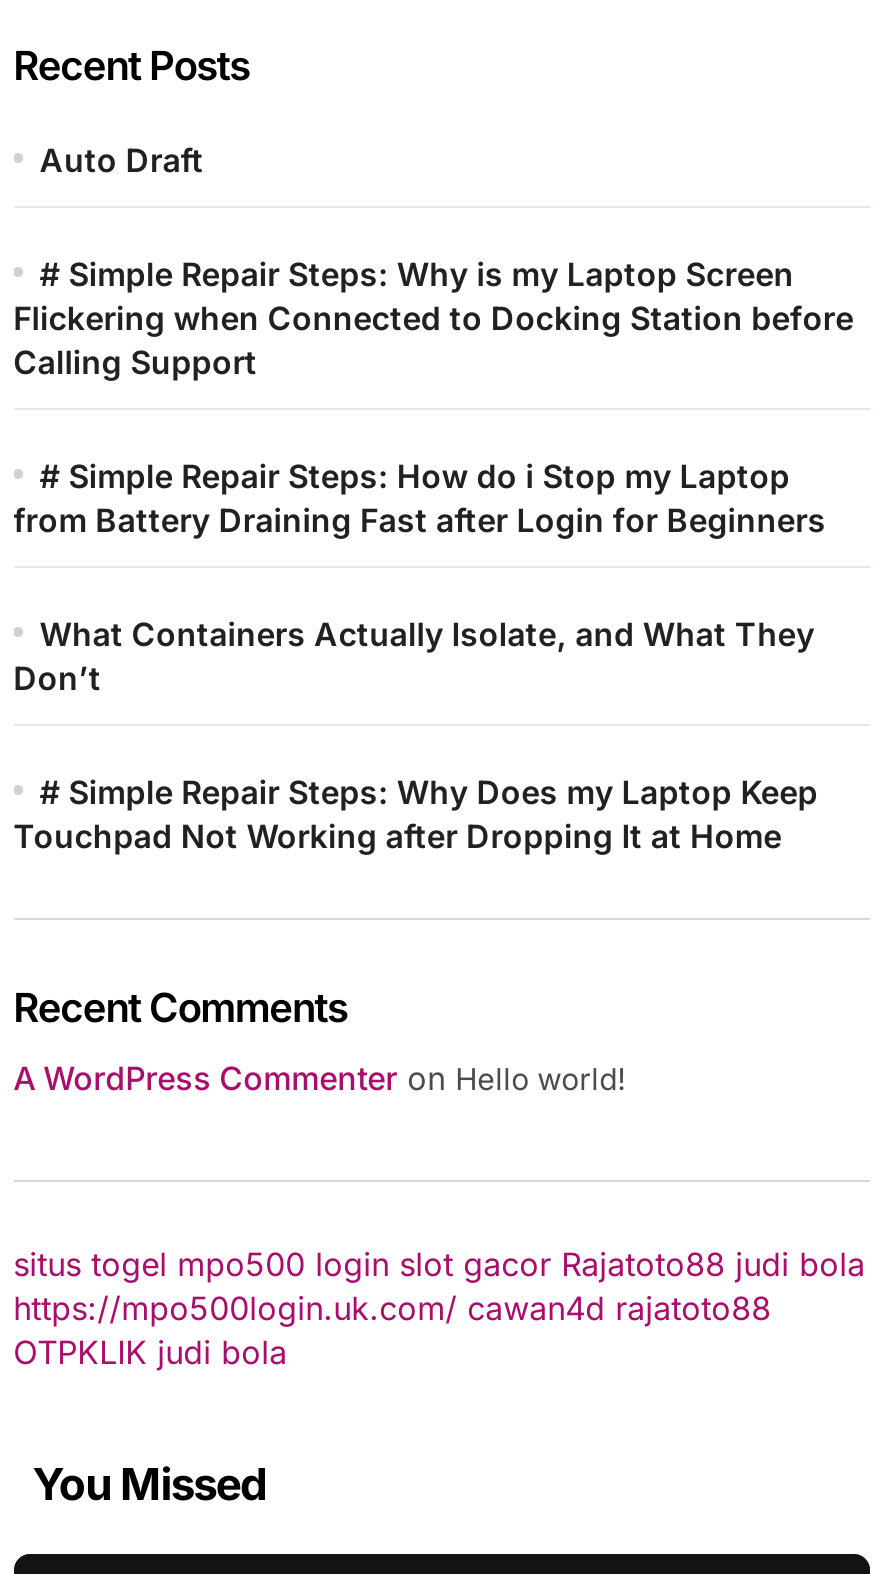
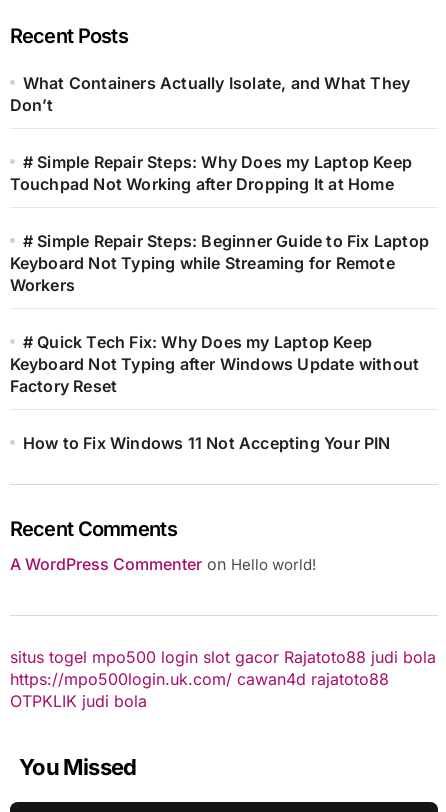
[13,139,854,539] Auto Draft | # Simple Repair Steps: Why is my Laptop Screen | Flickering when Connected to Docking Station before | Calling Support | # Simple Repair Steps: How do i Stop my Laptop | from Battery Draining Fast after Login for Beginners -> none
moved [13,613,818,855] -> [10,72,412,193]: What Containers Actually Isolate, and What They | Don’t | # Simple Repair Steps: Why Does my Laptop Keep | Touchpad Not Working after Dropping It at Home
none -> [10,230,429,452] # Simple Repair Steps: Beginner Guide to Fix Laptop | Keyboard Not Typing while Streaming for Remote | Workers | # Quick Tech Fix: Why Does my Laptop Keep | Keyboard Not Typing after Windows Update without | Factory Reset | How to Fix Windows 11 Not Accepting Your PIN

